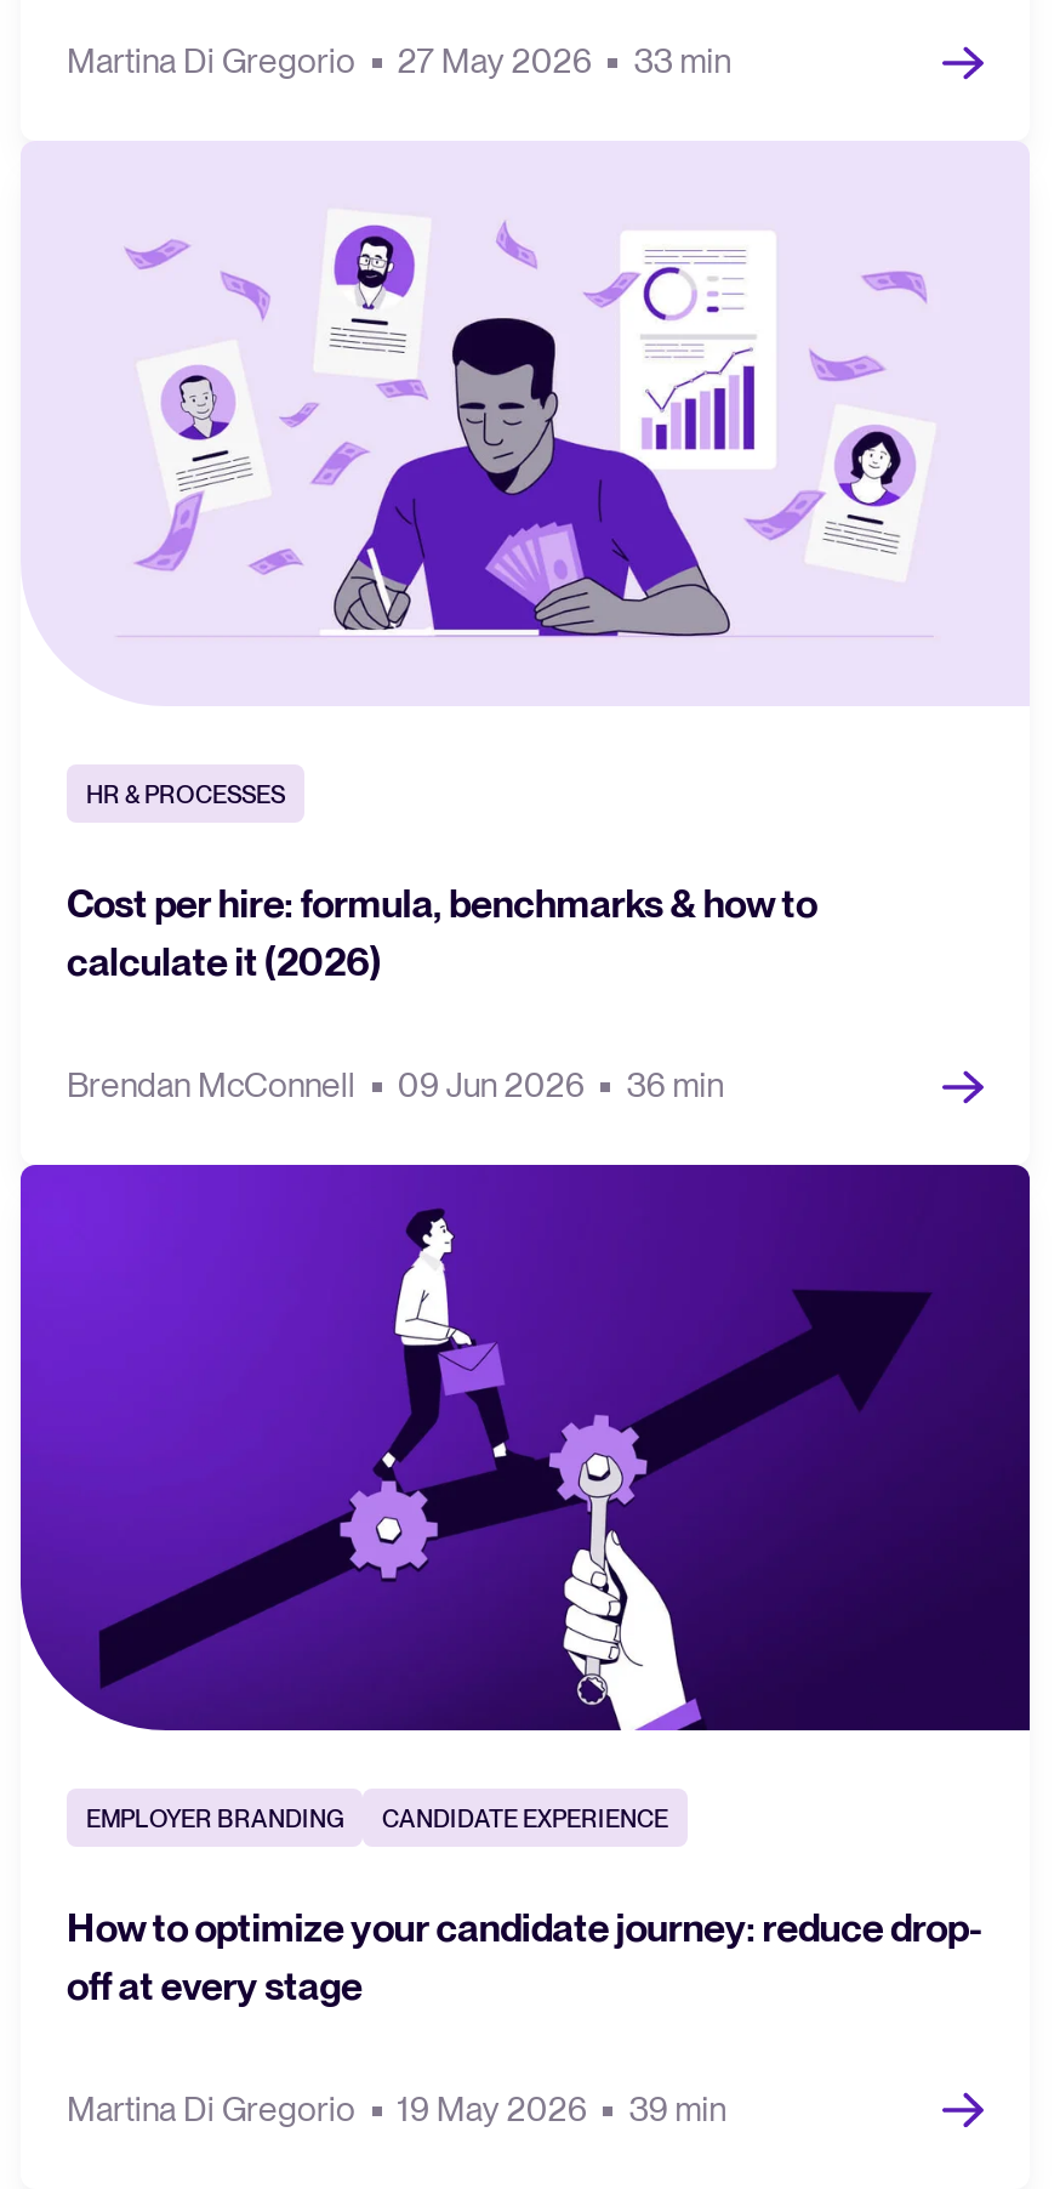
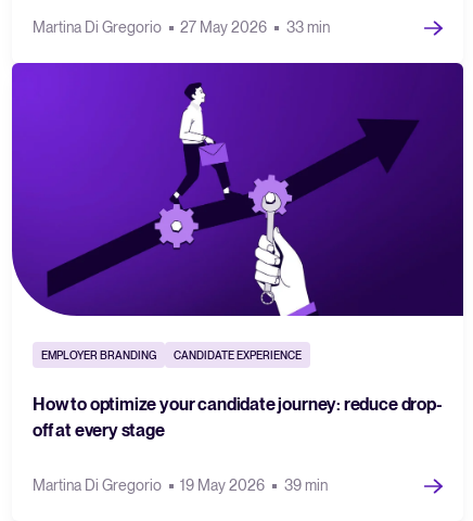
[113,216,940,643] [image] -> none
[67,779,817,1104] HR & PROCESSES | Cost per hire: formula, benchmarks & how to | calculate it (2026) | Brendan McConnell | 09 Jun 2026 | 36 min -> none

